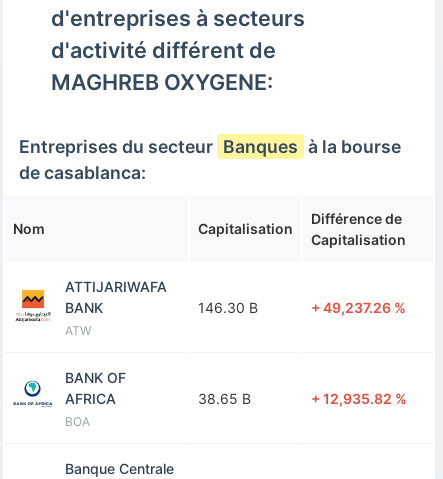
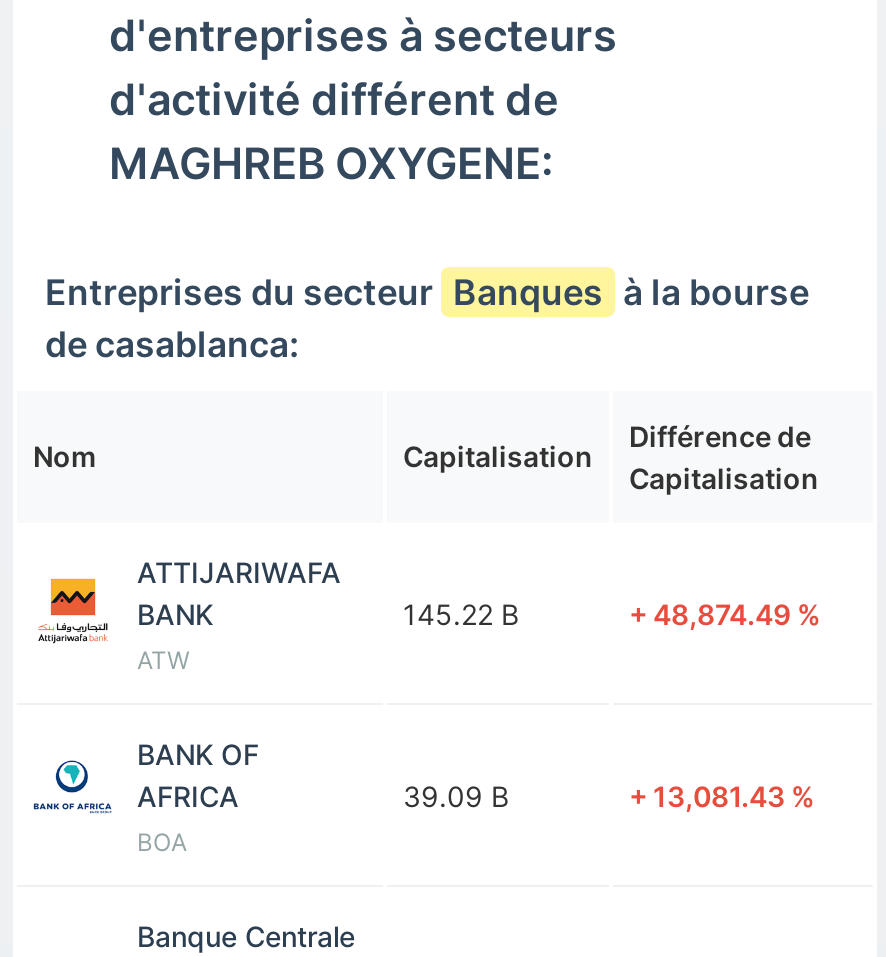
[198,299,258,316] 146.30 B -> [403,597,519,631] 145.22 B
[311,299,406,316] + 49,237.26 % -> [629,597,821,631] + 48,874.49 %
[198,390,251,407] 38.65 B -> [403,779,509,813] 39.09 B
[311,390,407,407] + 12,935.82 % -> [629,779,815,813] + 13,081.43 %

